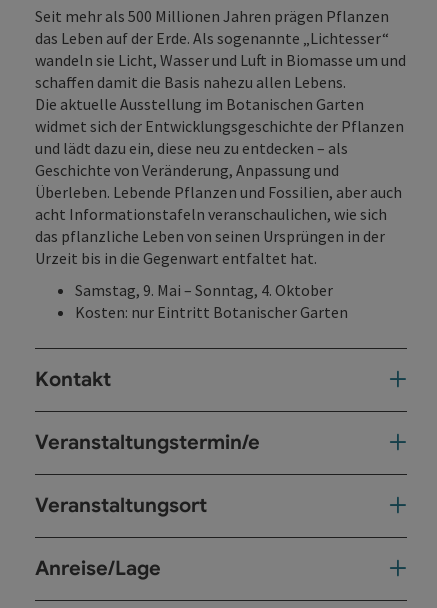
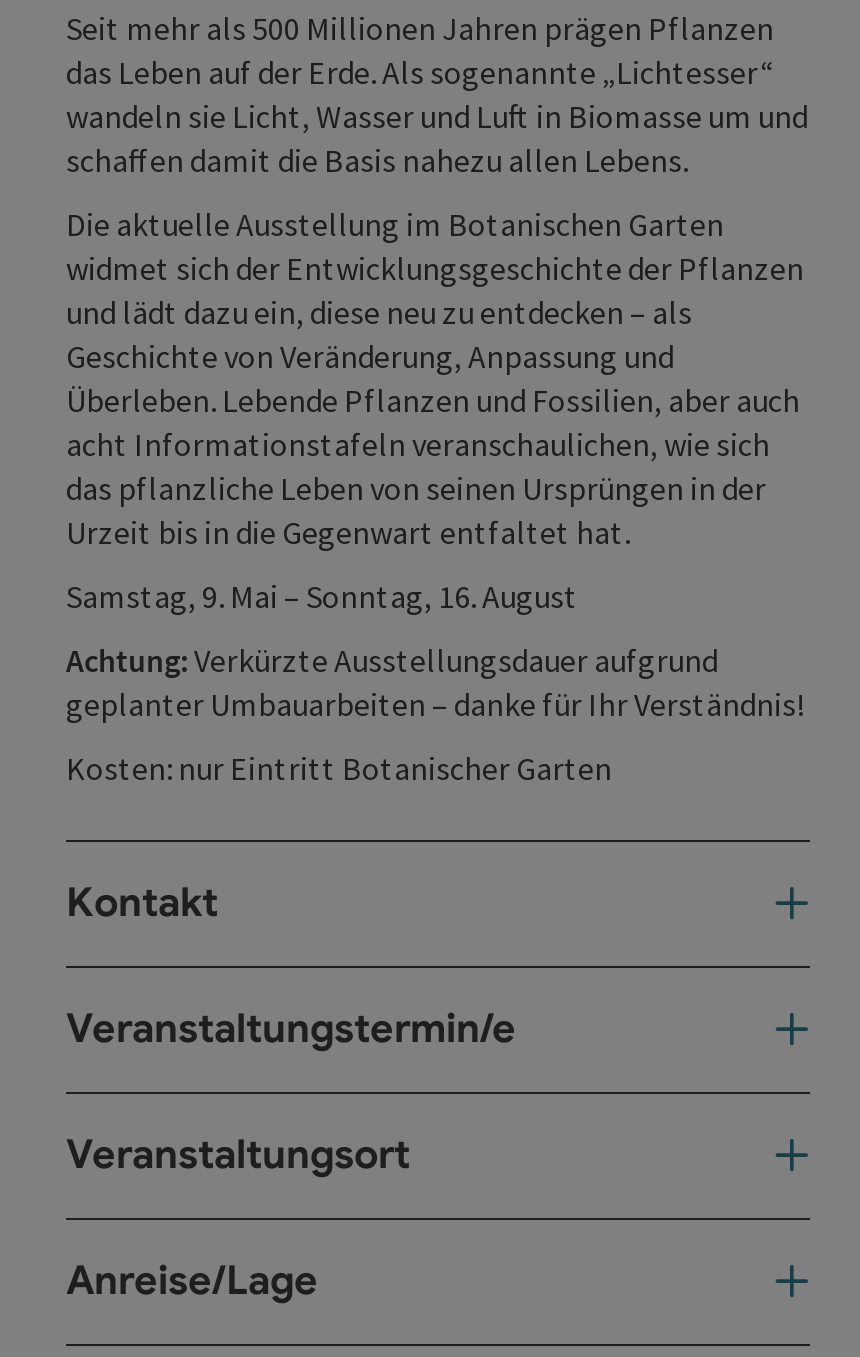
[75,280,333,300] Samstag, 9. Mai – Sonntag, 4. Oktober -> [66,576,804,724] Samstag, 9. Mai – Sonntag, 16. August | Achtung: Verkürzte Ausstellungsdauer aufgrund | geplanter Umbauarbeiten – danke für Ihr Verständnis!

